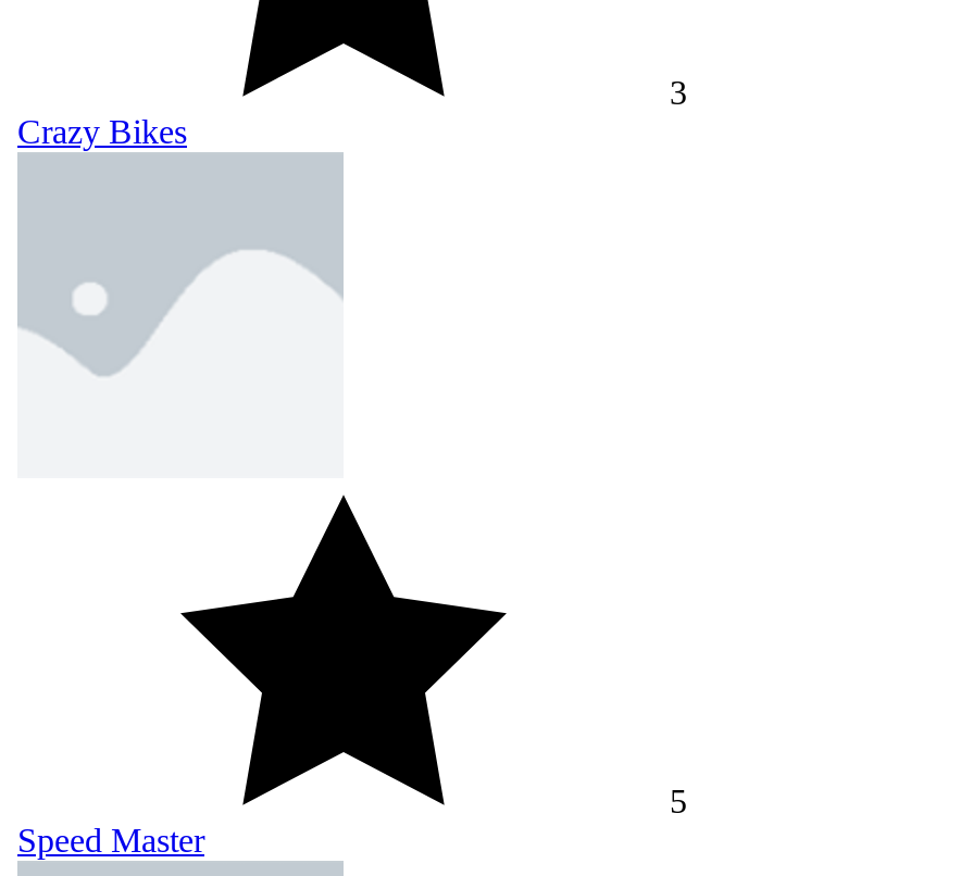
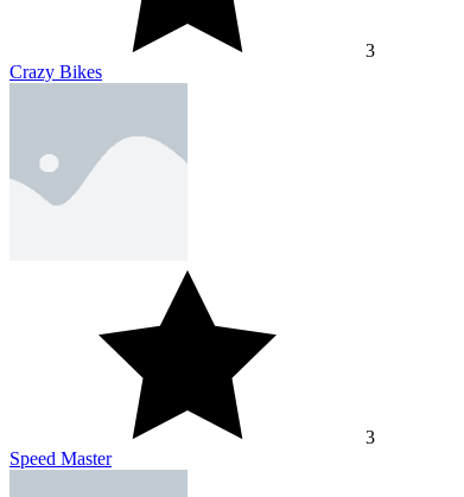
[670,782,687,819] 5 -> [366,427,375,447] 3

